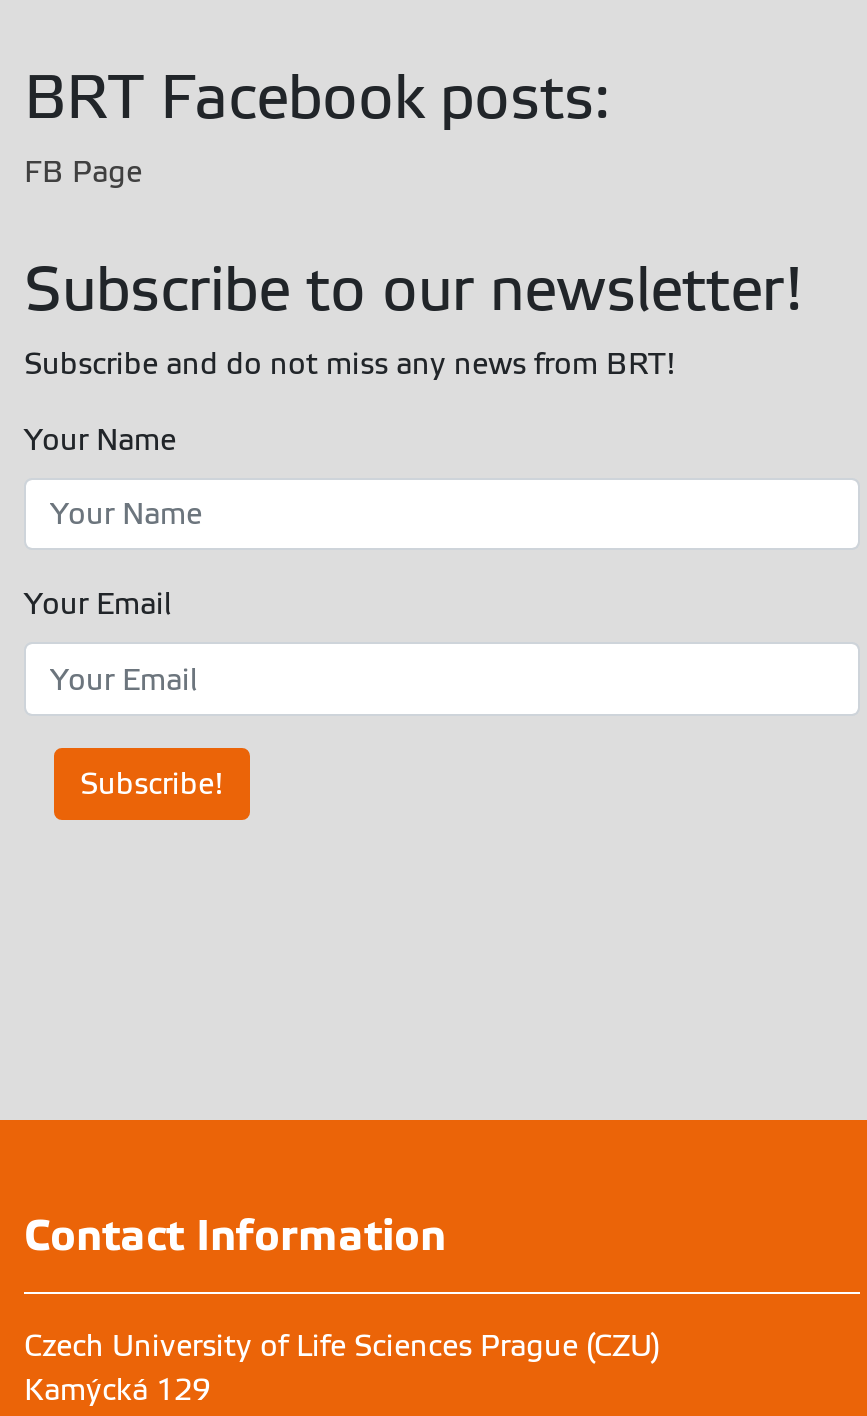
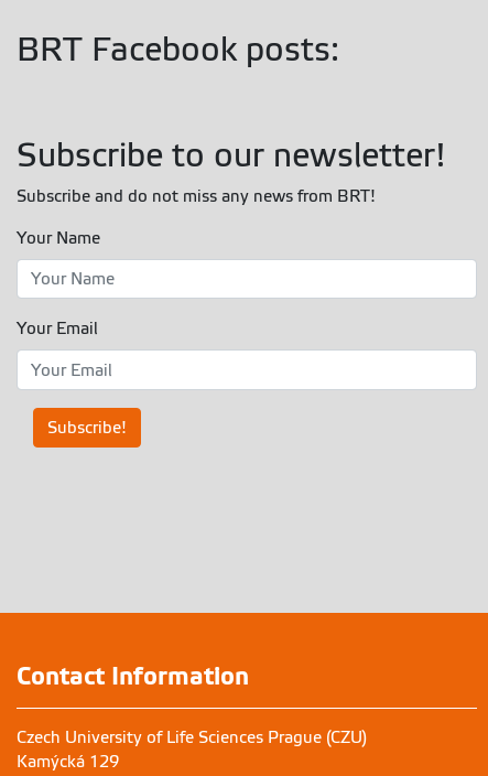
[24,155,142,187] FB Page -> none

